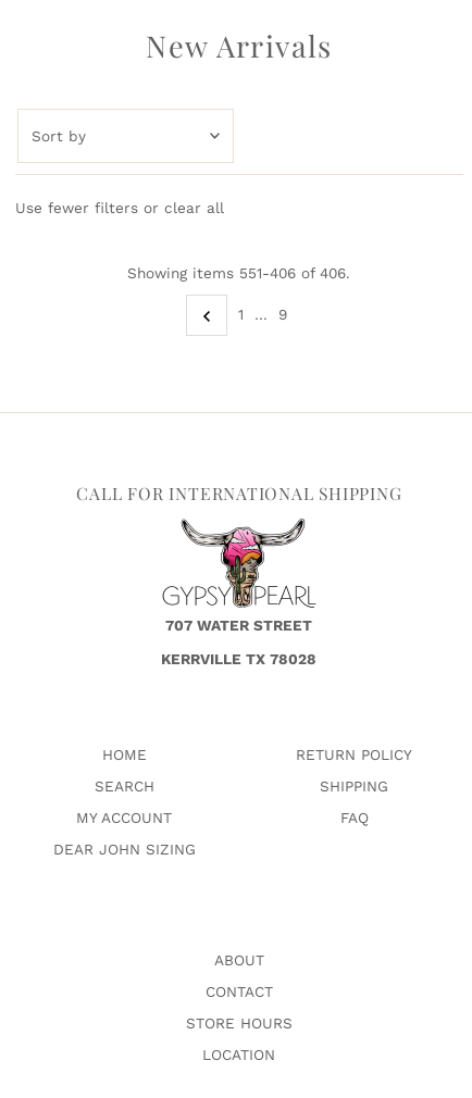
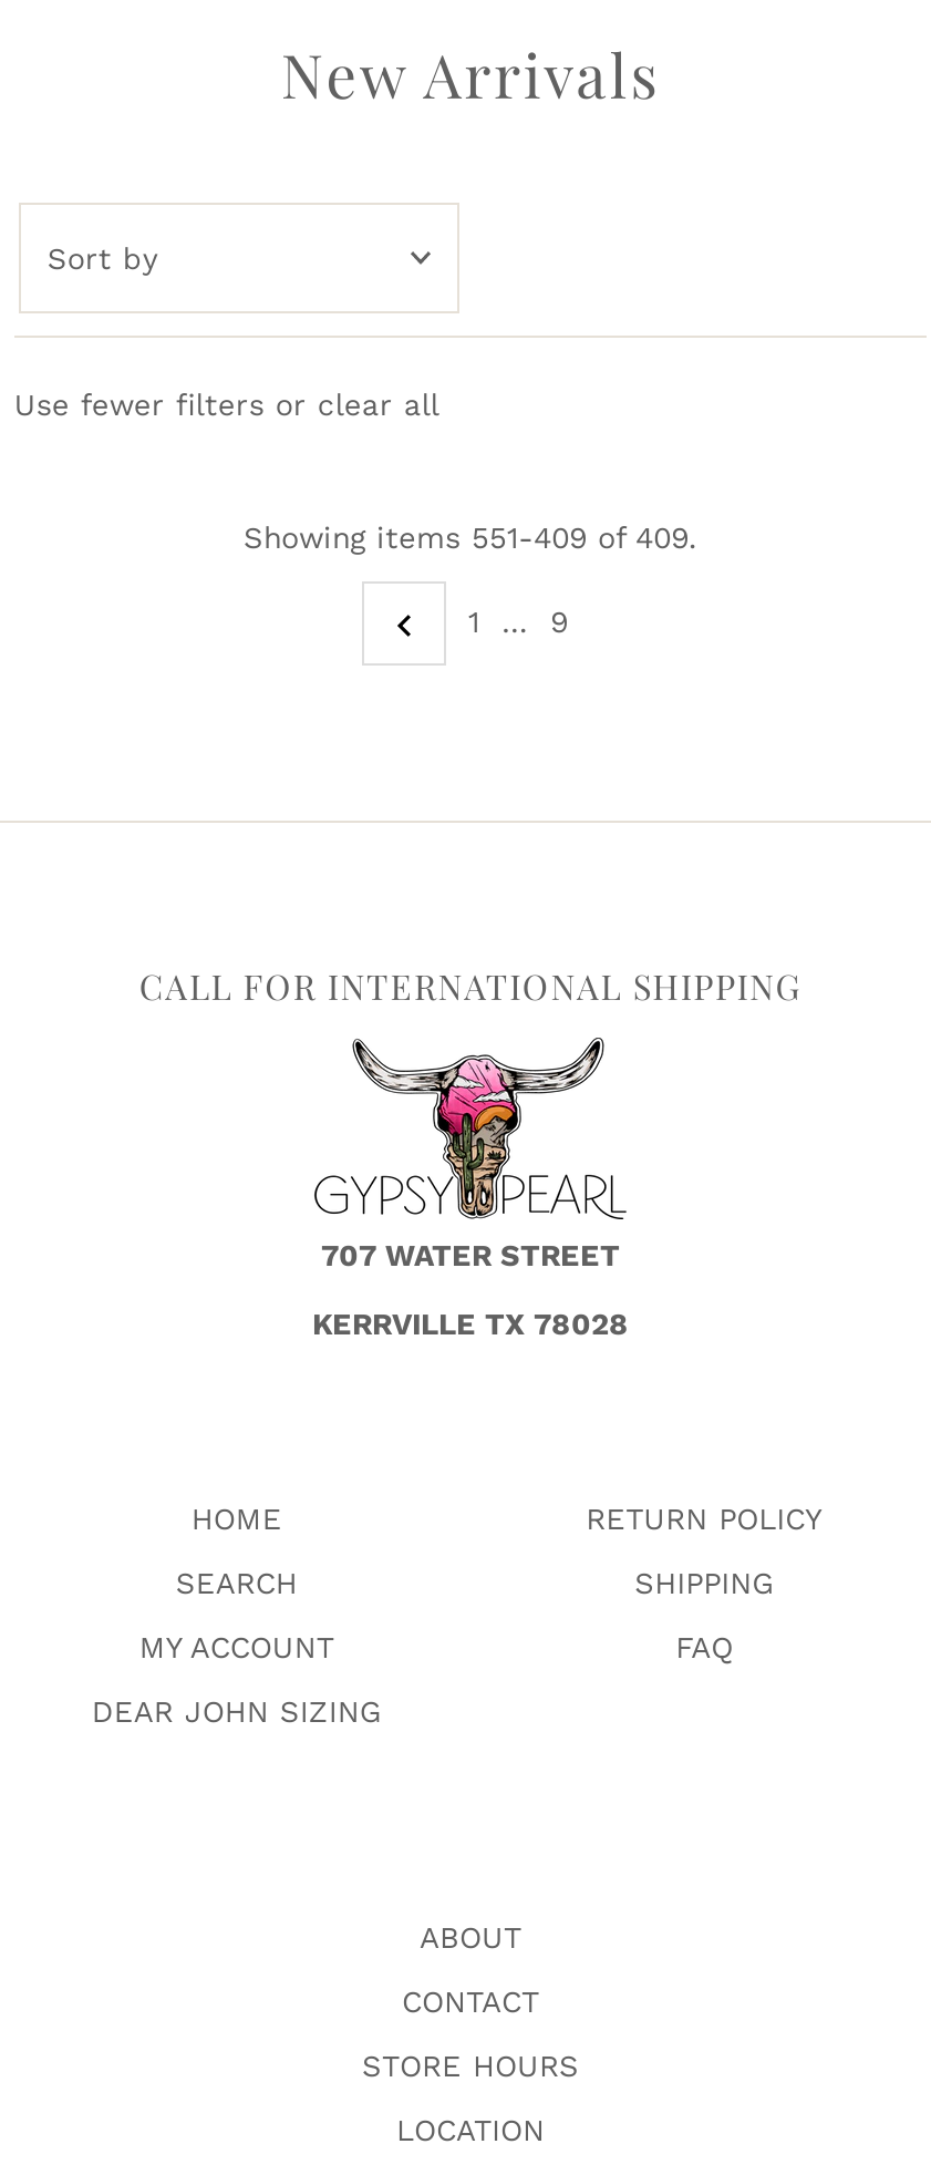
[128,264,351,282] Showing items 551-406 of 406. -> [244,519,697,555] Showing items 551-409 of 409.

